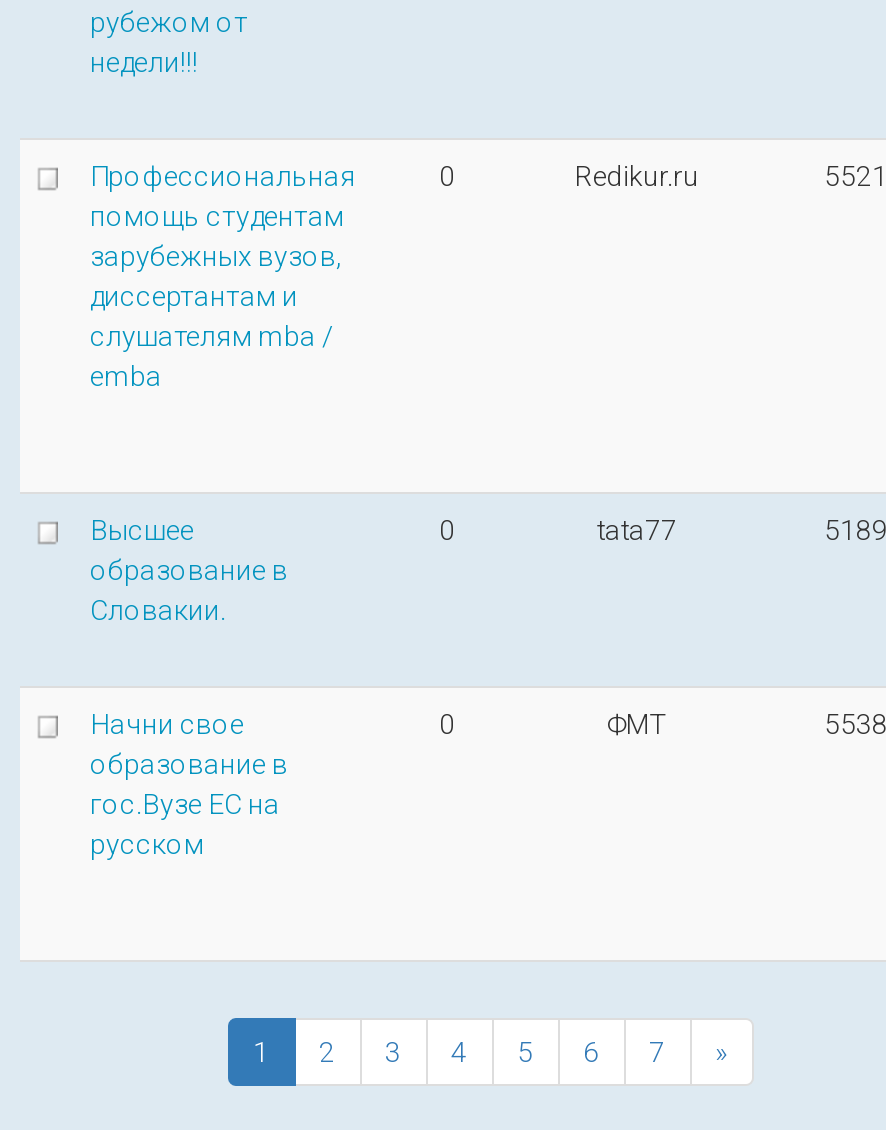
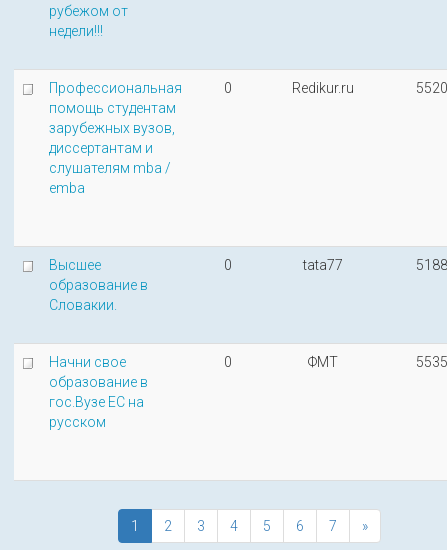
[824,160,886,192] 5521 -> [416,80,447,96] 5520
[824,514,886,546] 5189 -> [416,257,447,273] 5188
[824,708,886,740] 5538 -> [416,354,447,370] 5535

